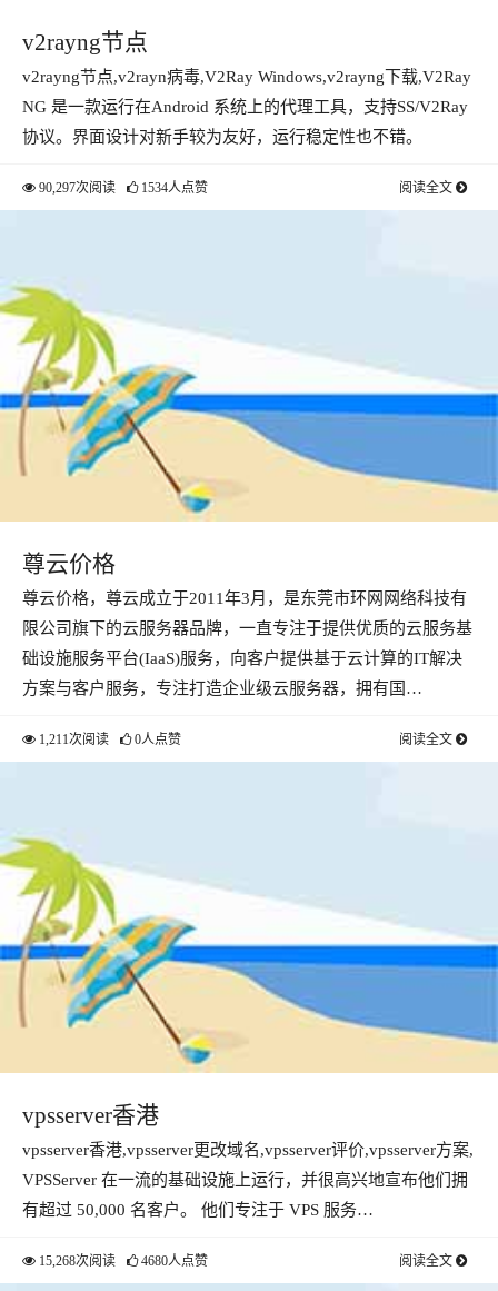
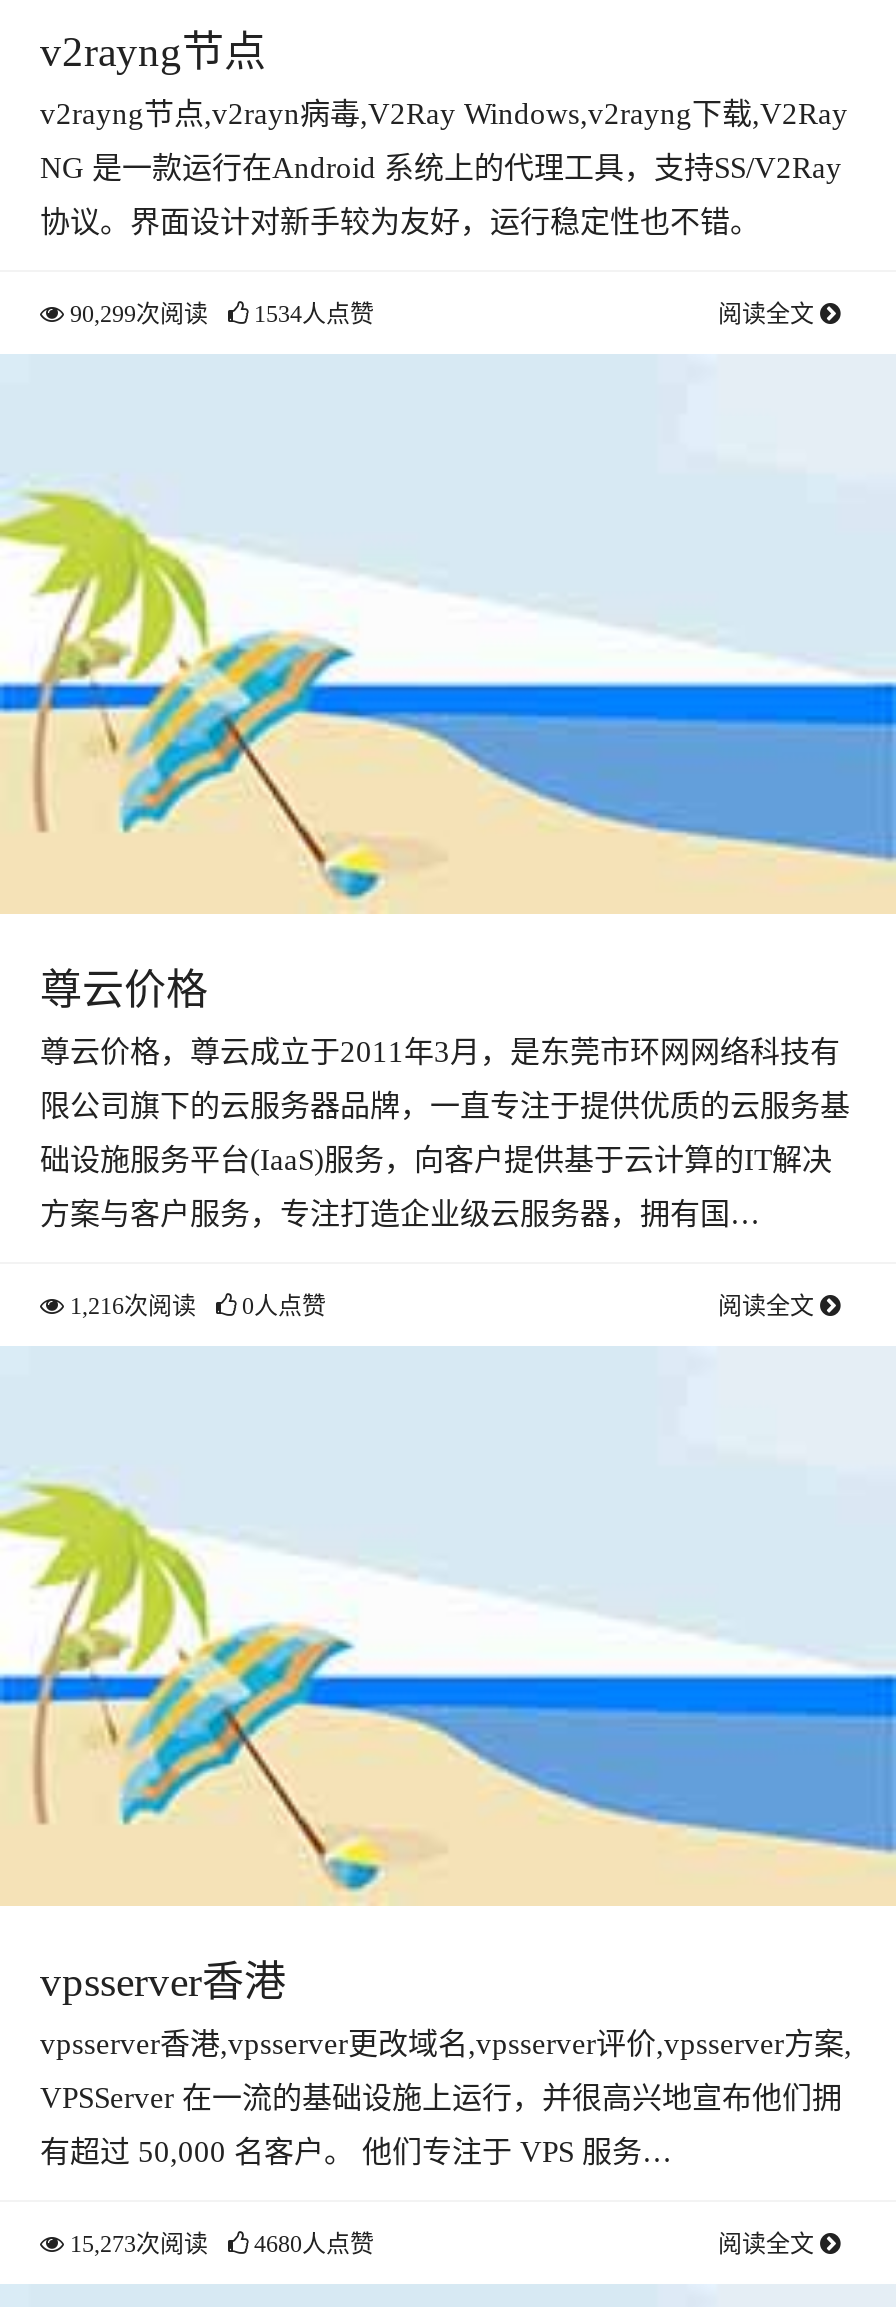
[36,180,208,196] 90,297次阅读 1534人点赞 -> [64,300,374,328] 90,299次阅读 1534人点赞
[36,732,181,747] 1,211次阅读 0人点赞 -> [64,1292,326,1320] 1,216次阅读 0人点赞
[36,1253,208,1269] 15,268次阅读 4680人点赞 -> [64,2230,374,2258] 15,273次阅读 4680人点赞

